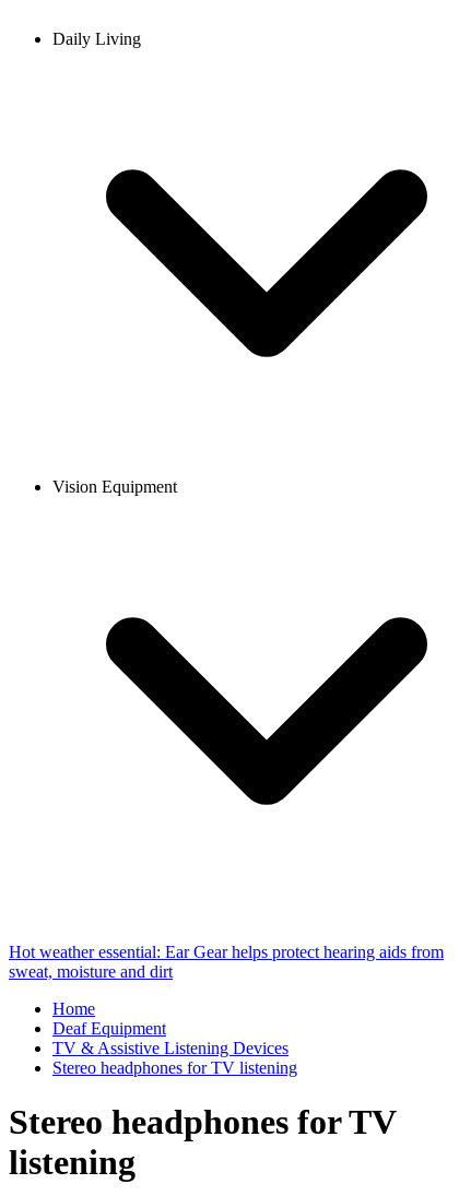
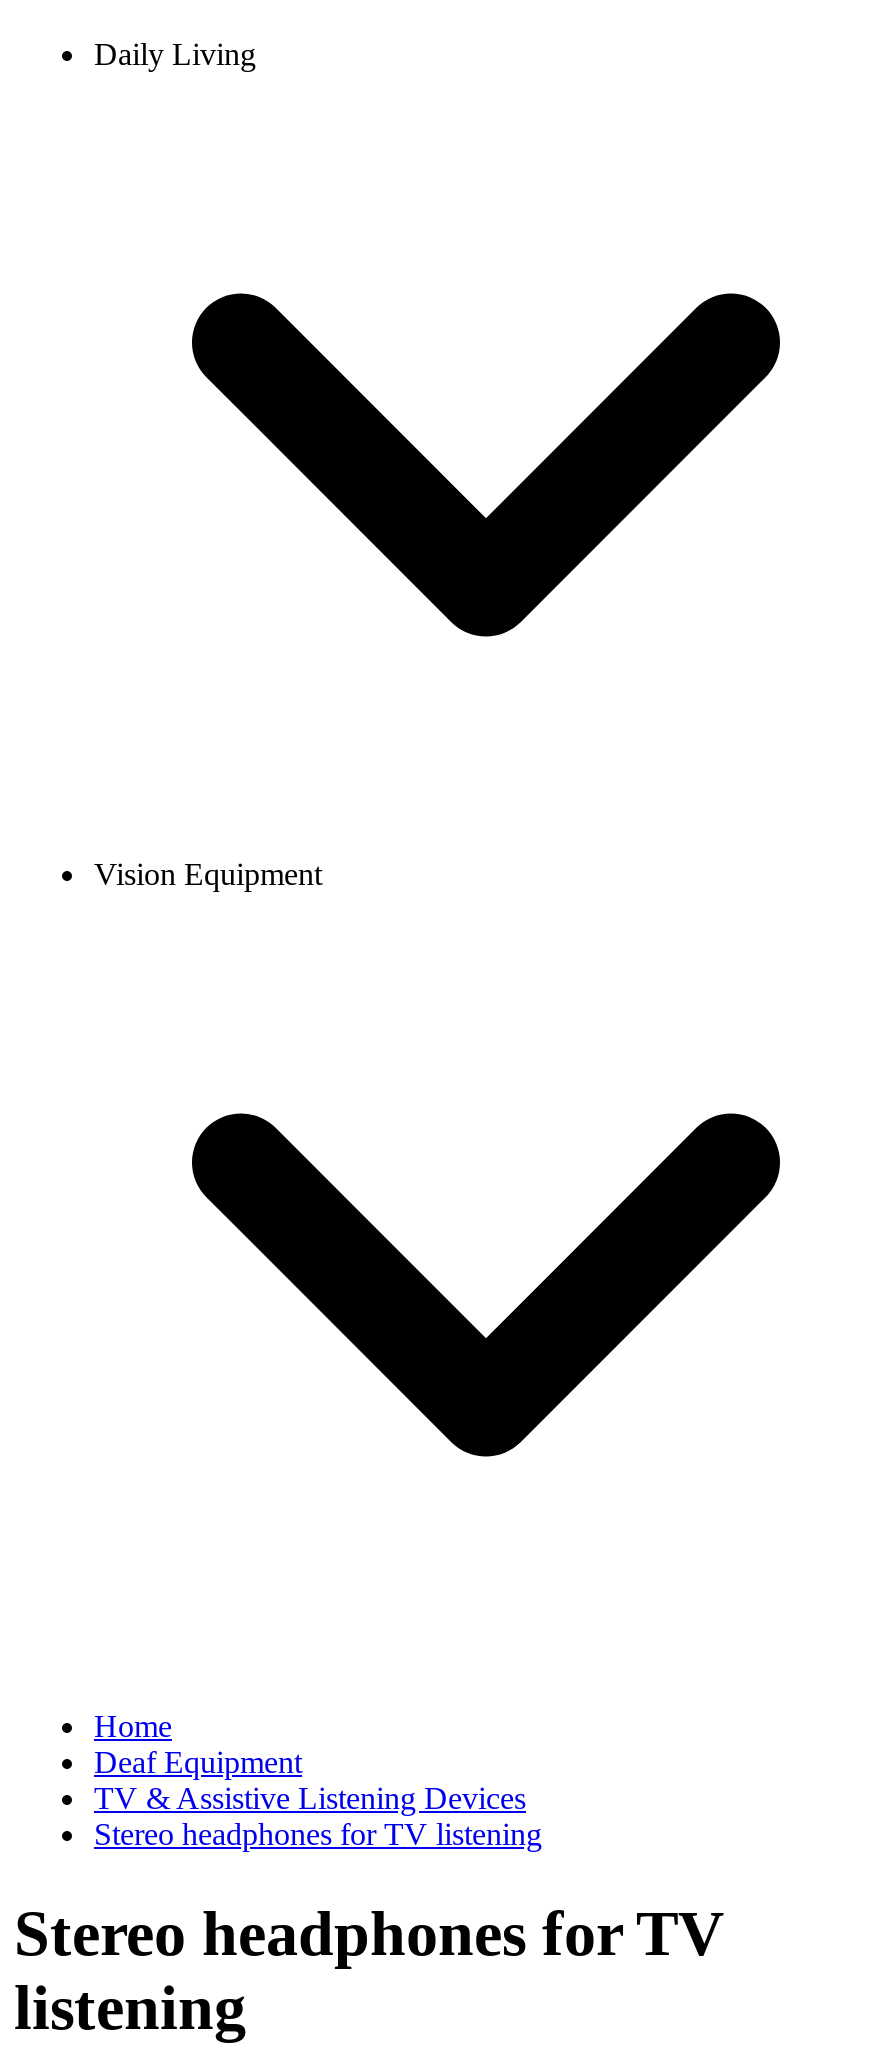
[9,943,444,981] Hot weather essential: Ear Gear helps protect hearing aids from | sweat, moisture and dirt -> none

